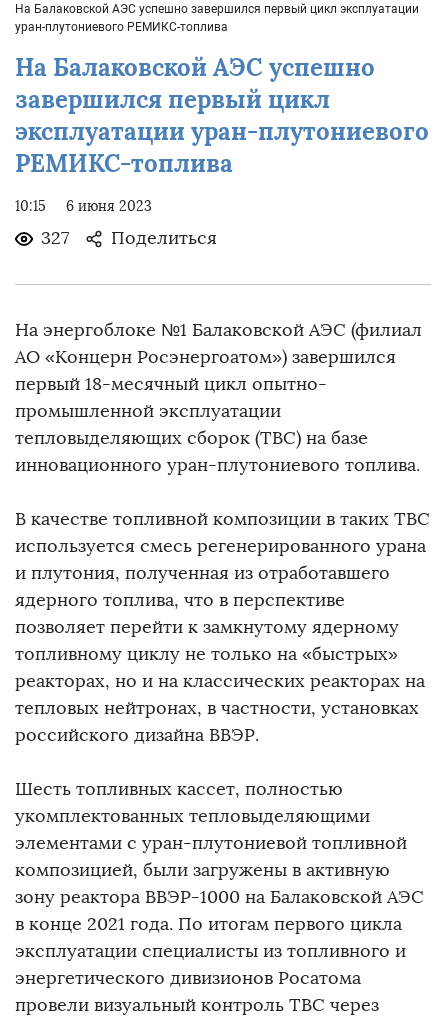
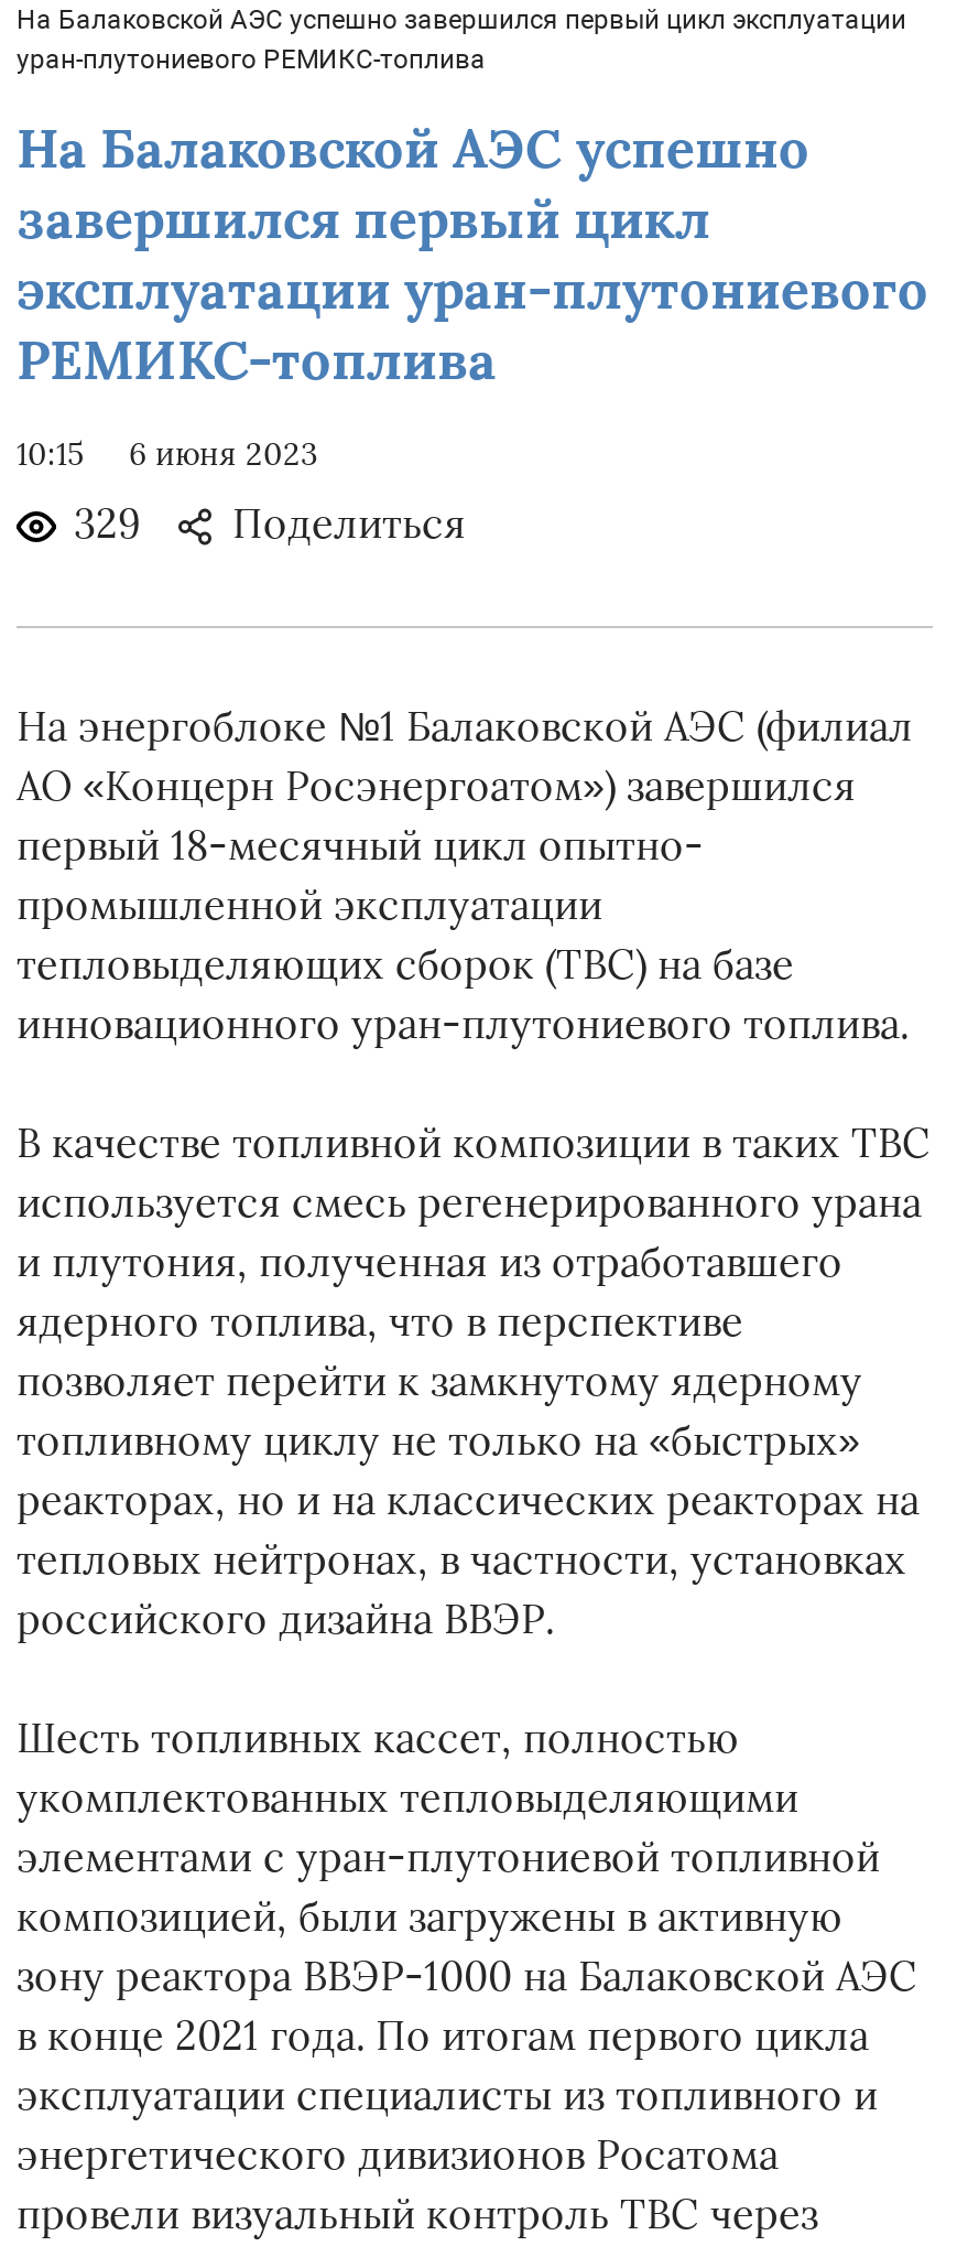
[41,227,217,249] 327 Поделиться -> [74,500,466,549] 329 Поделиться

